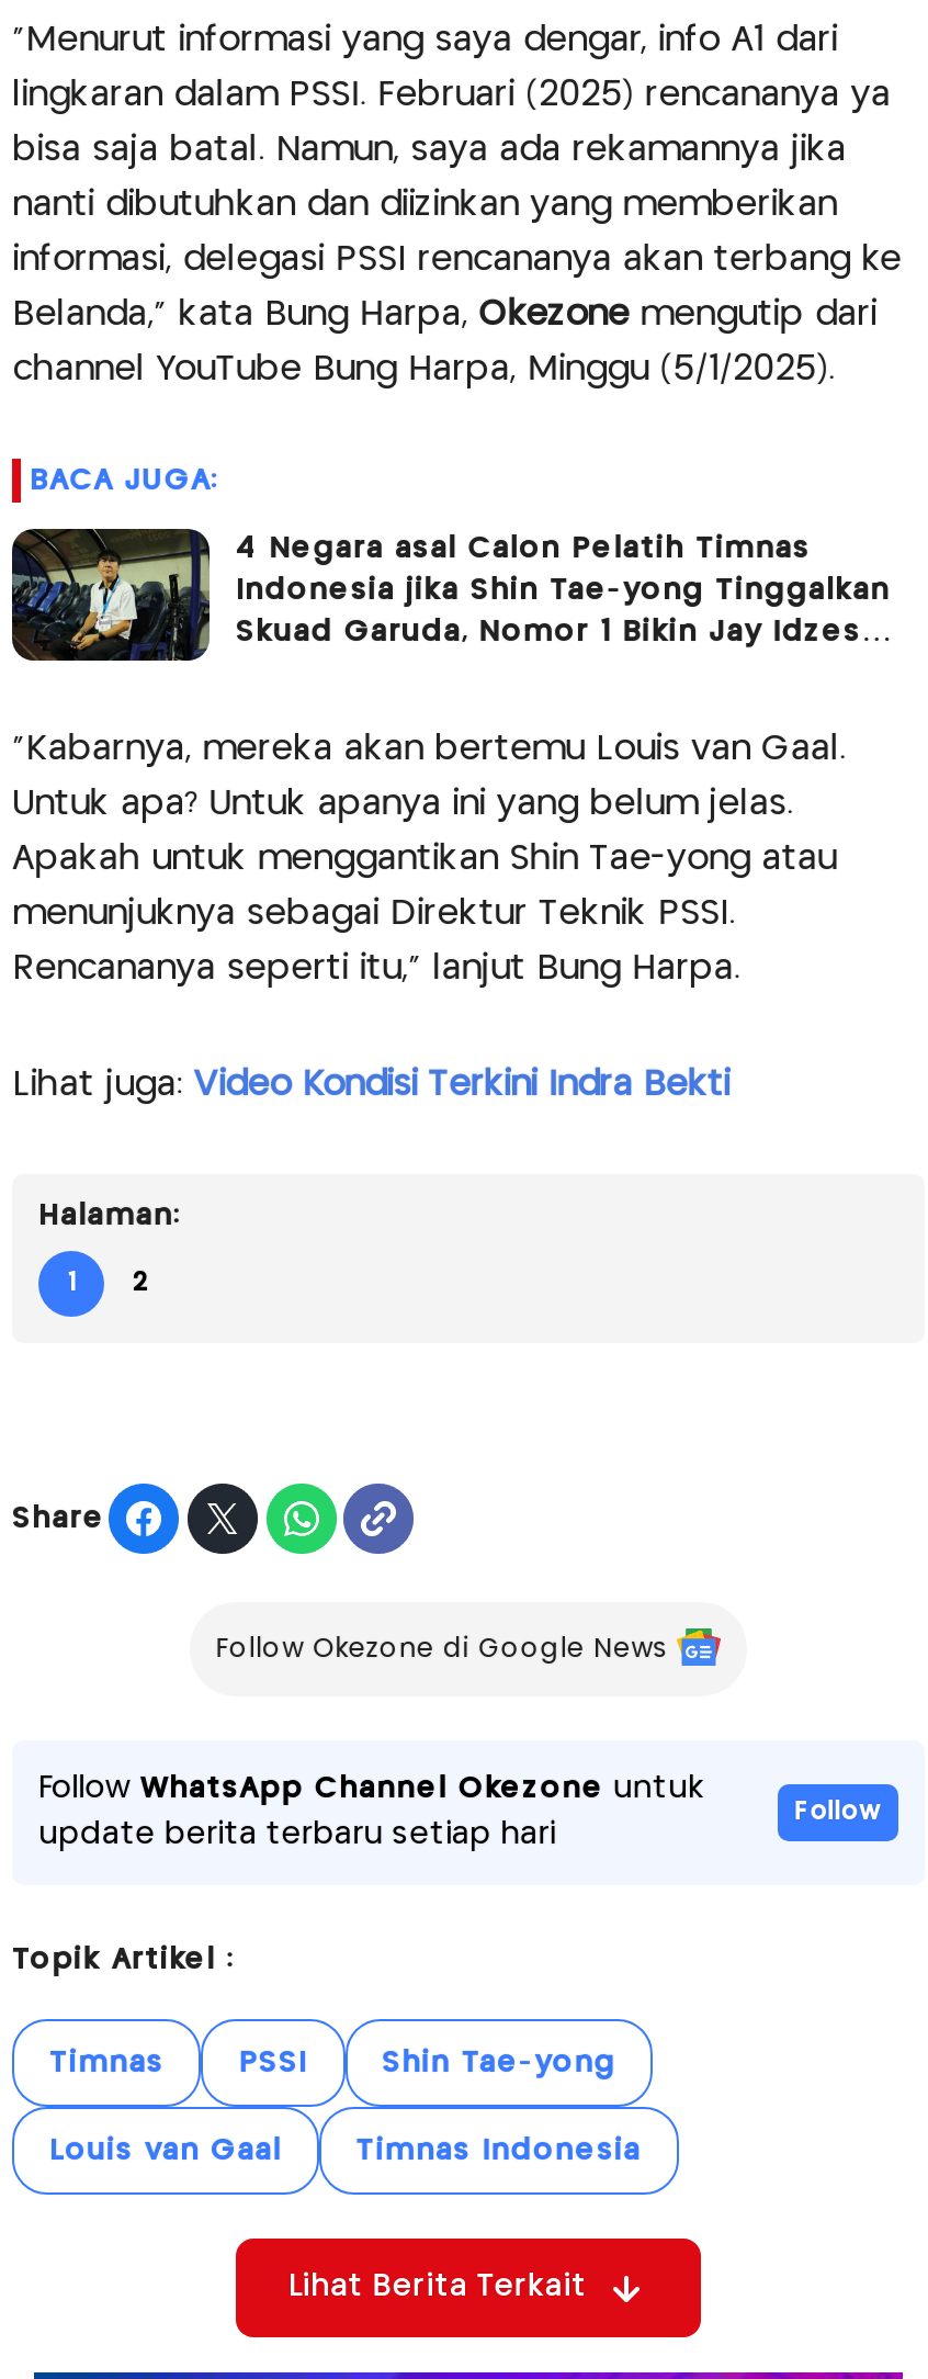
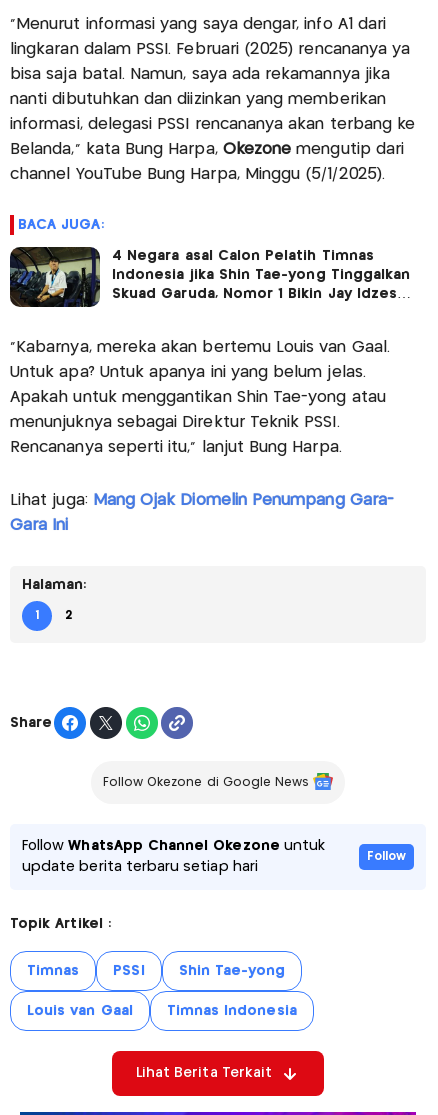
[12,1069,729,1102] Lihat juga: Video Kondisi Terkini Indra Bekti -> [10,493,394,533] Lihat juga: Mang Ojak Diomelin Penumpang Gara- | Gara Ini

